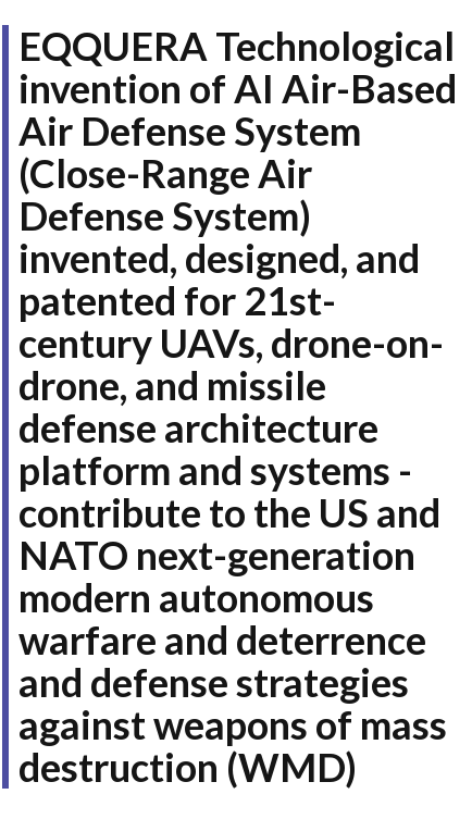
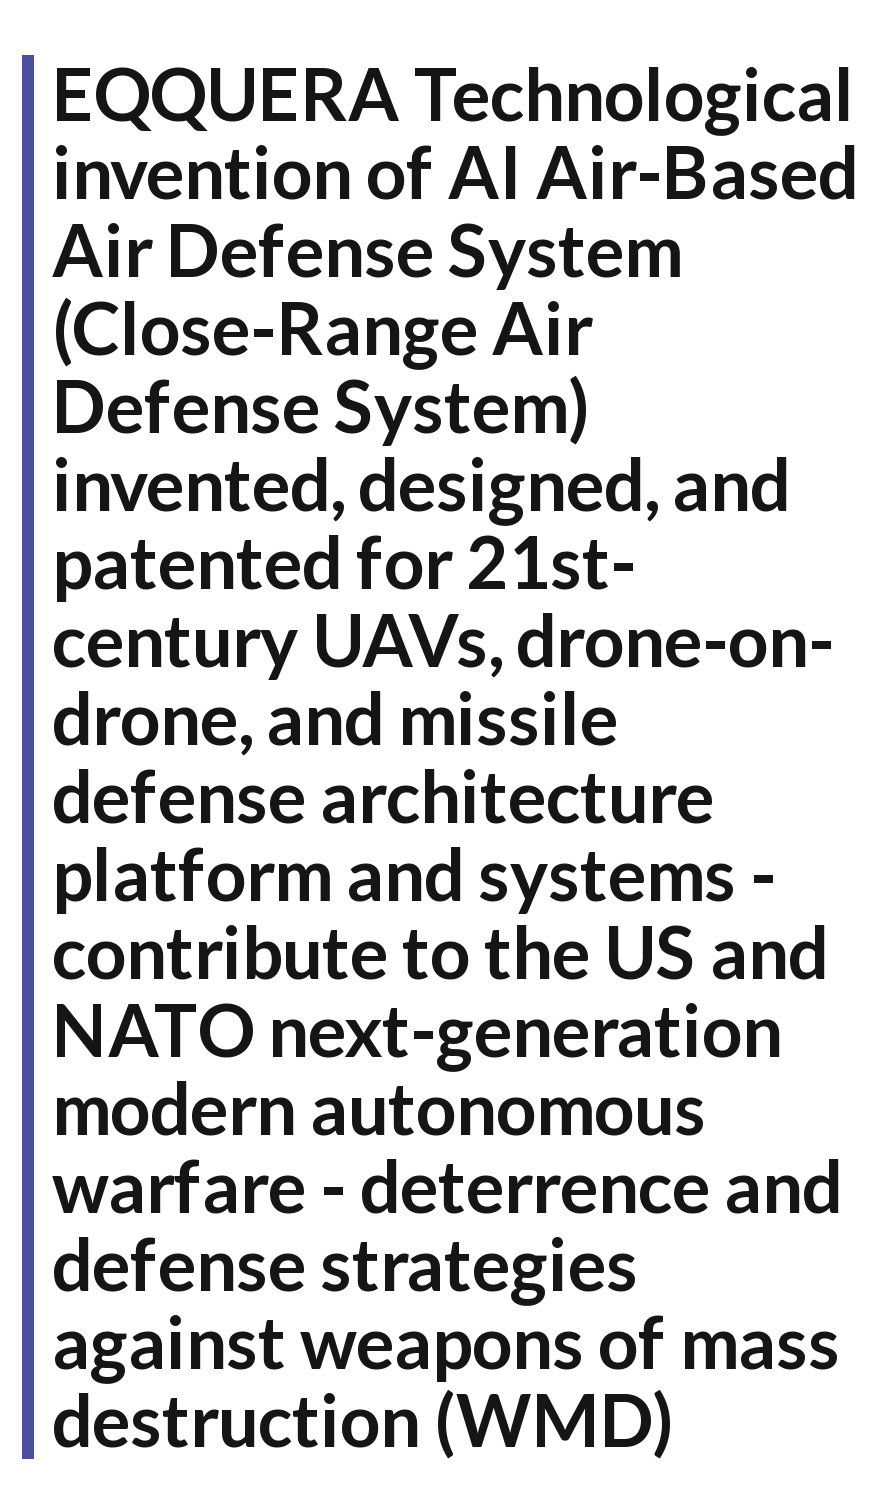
[18,616,426,706] warfare and deterrence | and defense strategies -> [52,1141,842,1307] warfare - deterrence and | defense strategies

